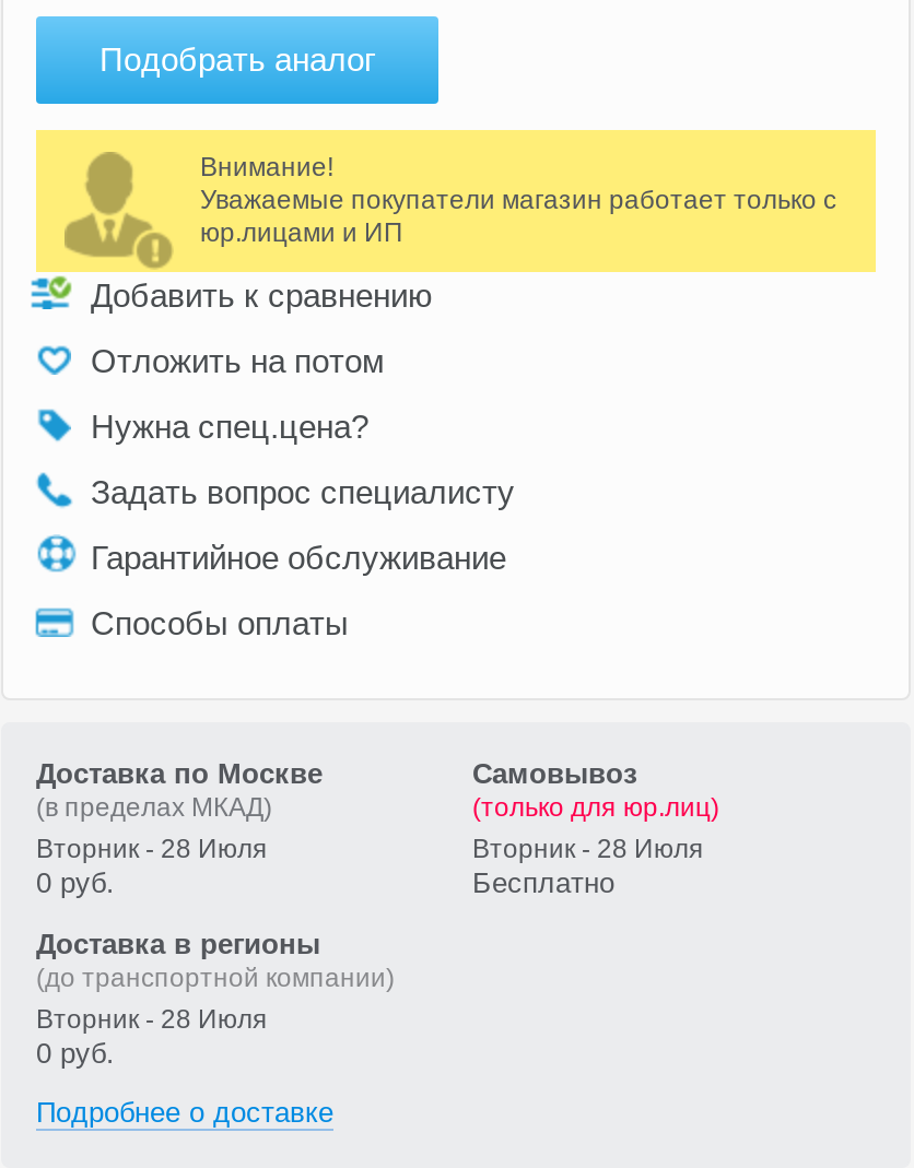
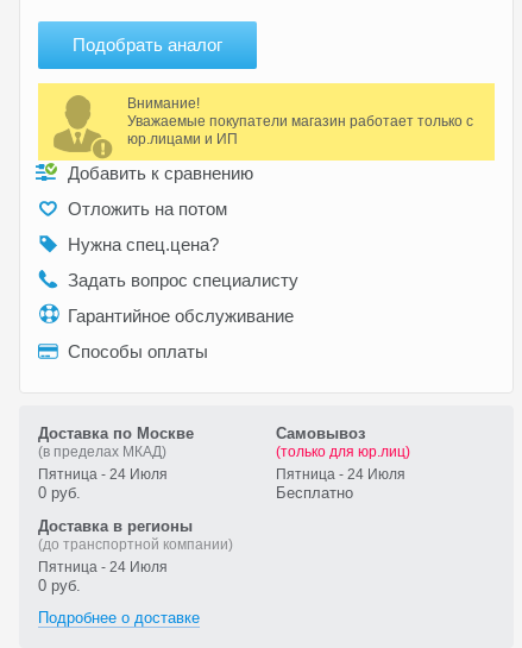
[36,834,268,864] Вторник - 28 Июля -> [38,466,168,483] Пятница - 24 Июля
[472,834,704,864] Вторник - 28 Июля -> [275,466,405,483] Пятница - 24 Июля
[36,1004,268,1035] Вторник - 28 Июля -> [38,559,168,575] Пятница - 24 Июля

